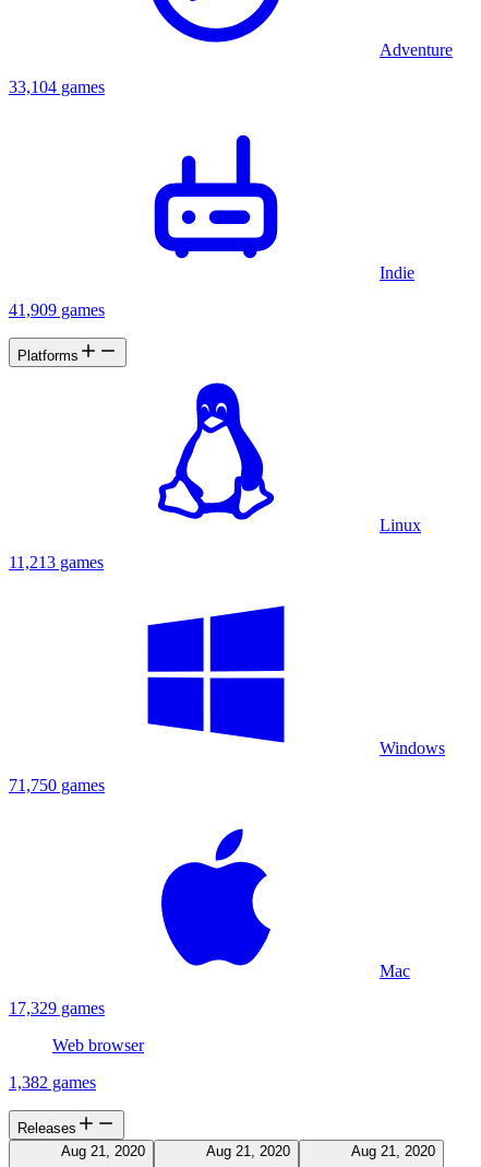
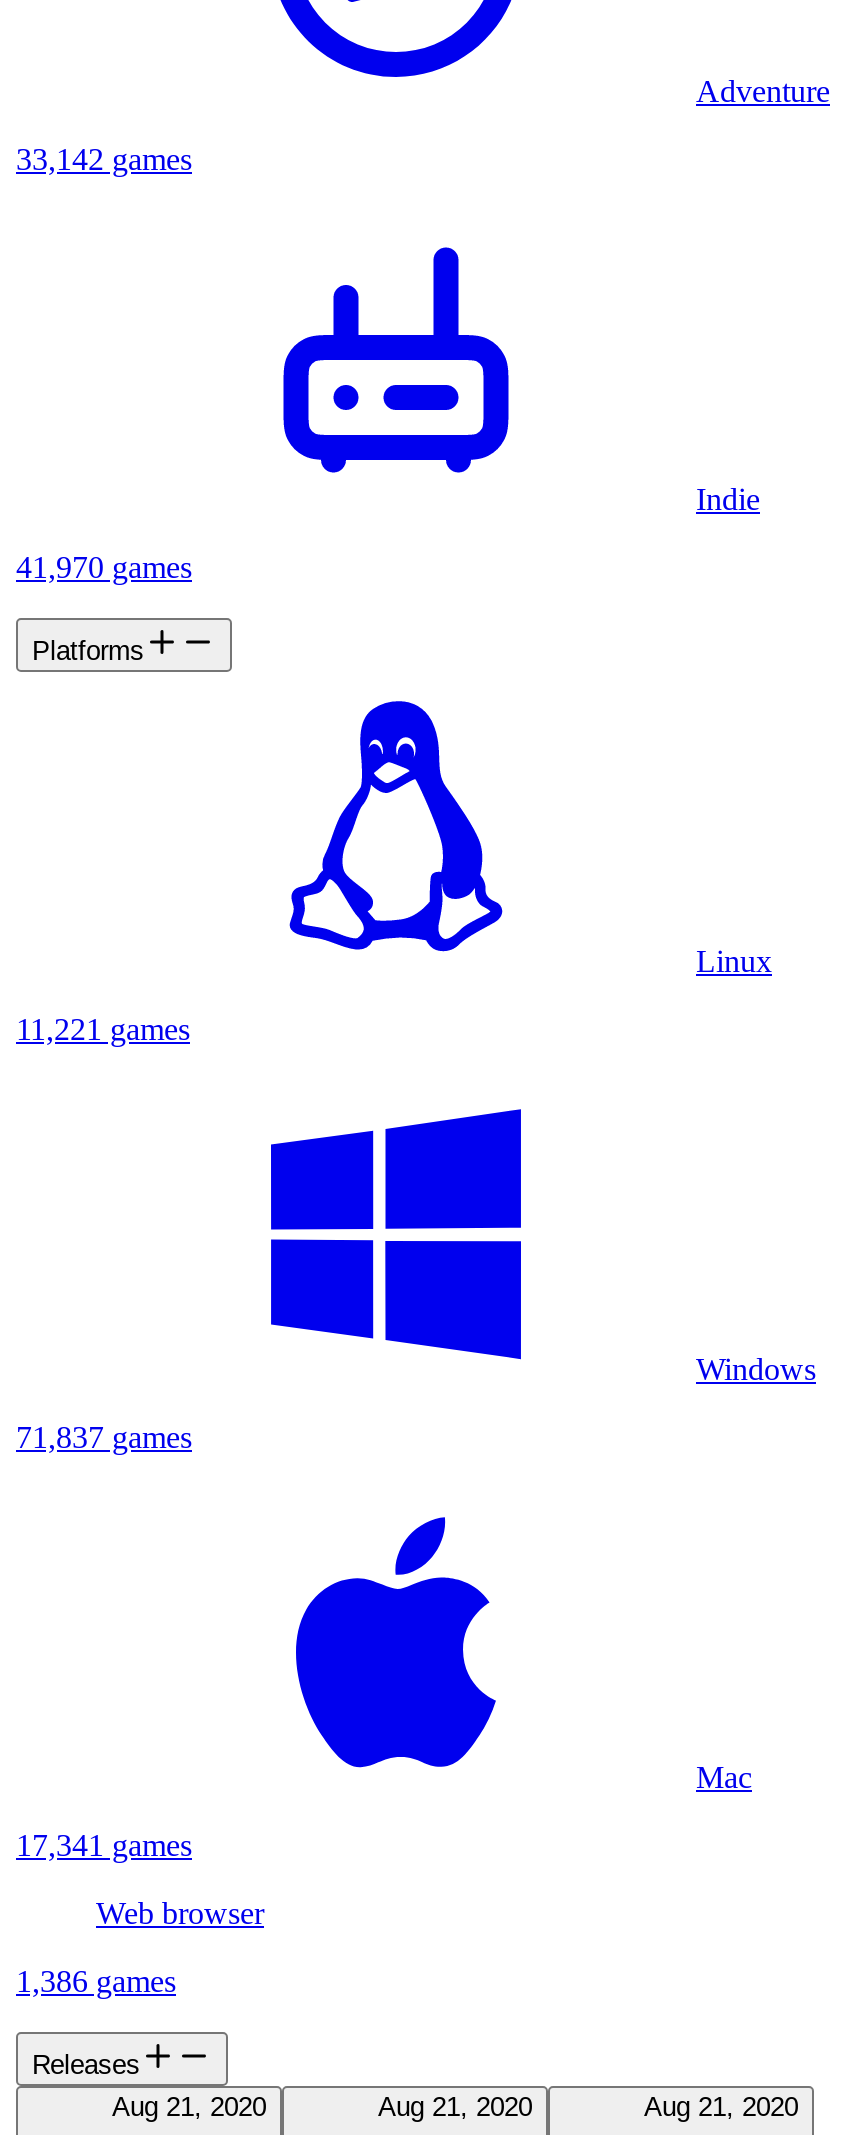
[9,77,105,96] 33,104 games -> [16,141,192,175] 33,142 games
[9,300,105,319] 41,909 games -> [16,549,192,583] 41,970 games
[9,553,104,571] 11,213 games -> [16,1011,190,1045] 11,221 games
[9,775,105,794] 71,750 games -> [16,1419,192,1453] 71,837 games
[9,998,105,1017] 17,329 games -> [16,1827,192,1861] 17,341 games
[9,1073,96,1091] 1,382 games -> [16,1963,176,1997] 1,386 games

